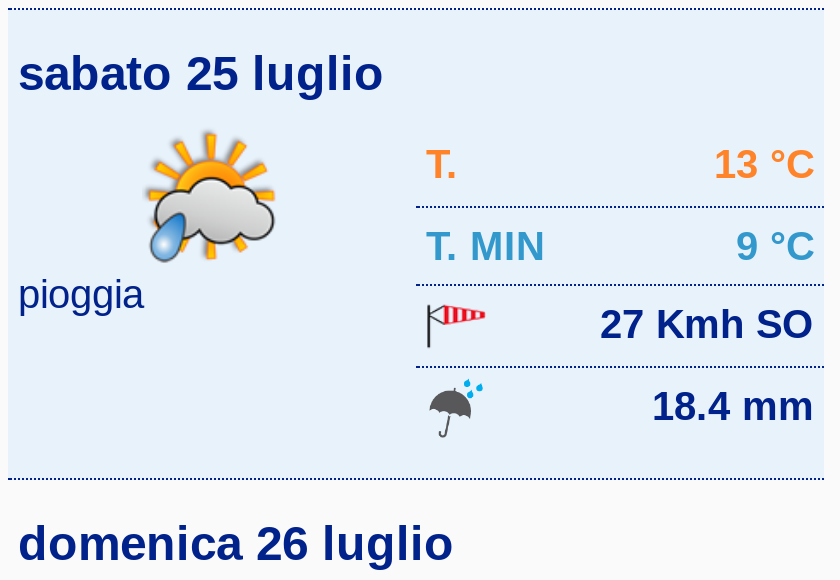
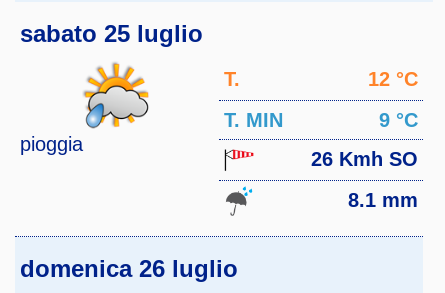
[714,142,814,186] 13 °C -> [368,68,418,90] 12 °C
[600,302,814,346] 27 Kmh SO -> [311,148,418,170] 26 Kmh SO
[652,384,814,428] 18.4 mm -> [348,189,418,211] 8.1 mm

